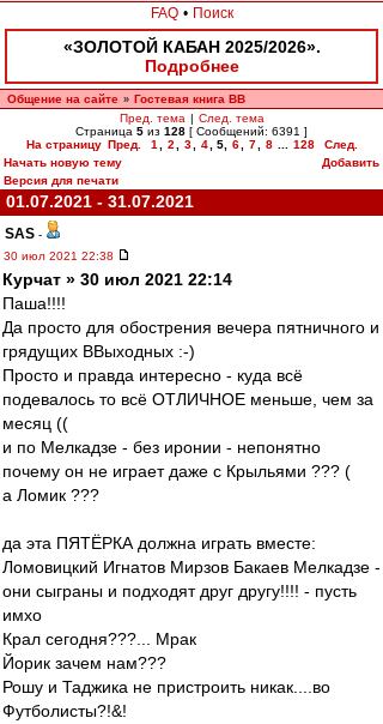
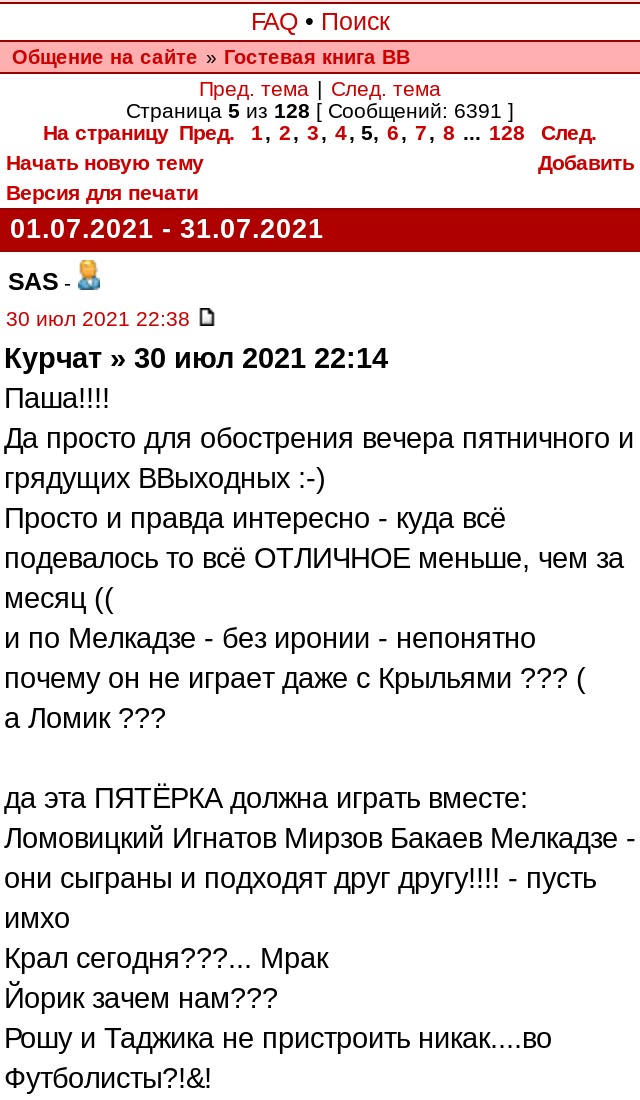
[63,37,320,76] «ЗОЛОТОЙ КАБАН 2025/2026». | Подробнее -> none

